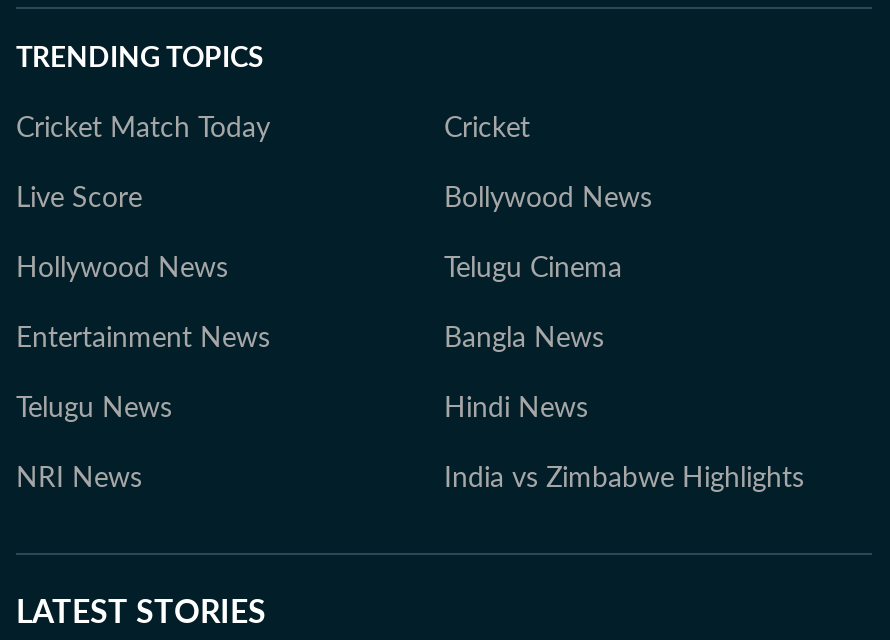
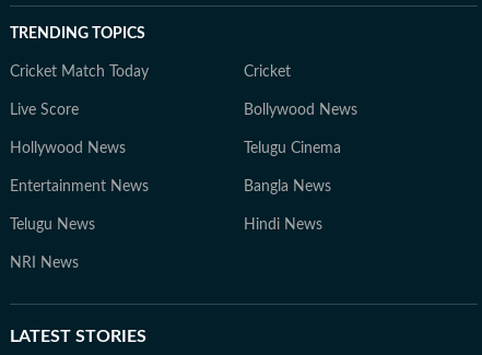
[444,464,804,492] India vs Zimbabwe Highlights -> none

